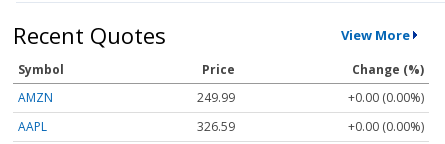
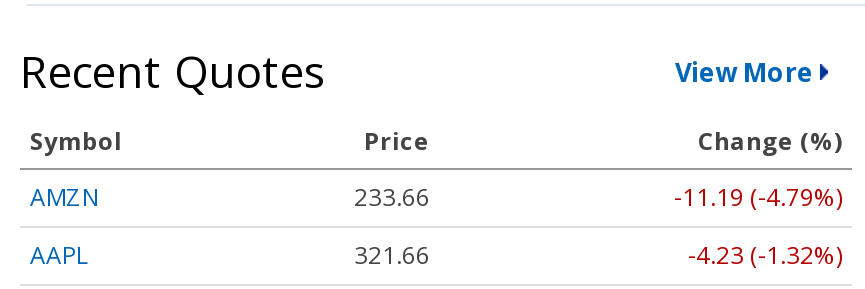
[197,89,235,106] 249.99 -> [354,180,430,214] 233.66
[348,89,424,106] +0.00 (0.00%) -> [674,180,842,214] -11.19 (-4.79%)
[197,118,235,135] 326.59 -> [354,238,430,272] 321.66
[348,118,424,135] +0.00 (0.00%) -> [688,238,842,272] -4.23 (-1.32%)

